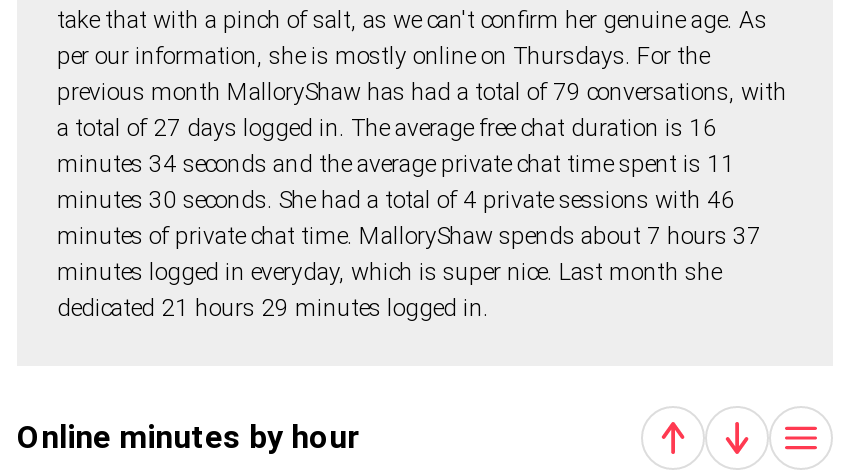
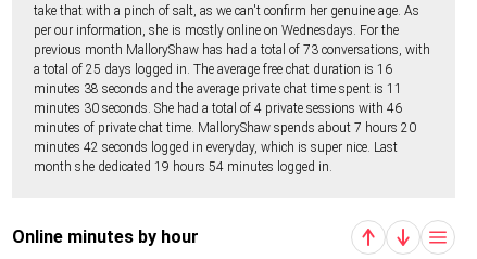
[57,41,709,69] per our information, she is mostly online on Thursdays. For the -> [34,22,399,37] per our information, she is mostly online on Wednesdays. For the
[57,77,787,105] previous month MalloryShaw has had a total of 79 conversations, with -> [34,42,430,57] previous month MalloryShaw has had a total of 73 conversations, with
[57,113,717,141] a total of 27 days logged in. The average free chat duration is 16 -> [34,61,392,76] a total of 25 days logged in. The average free chat duration is 16
[57,149,735,177] minutes 34 seconds and the average private chat time spent is 11 -> [34,81,402,96] minutes 38 seconds and the average private chat time spent is 11
[57,221,761,321] minutes of private chat time. MalloryShaw spends about 7 hours 37 | minutes logged in everyday, which is super nice. Last month she | dedicated 21 hours 29 minutes logged in. -> [34,120,416,174] minutes of private chat time. MalloryShaw spends about 7 hours 20 | minutes 42 seconds logged in everyday, which is super nice. Last | month she dedicated 19 hours 54 minutes logged in.

